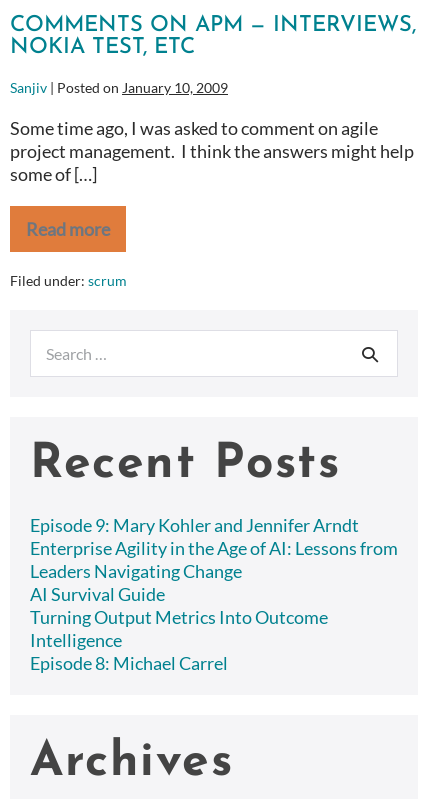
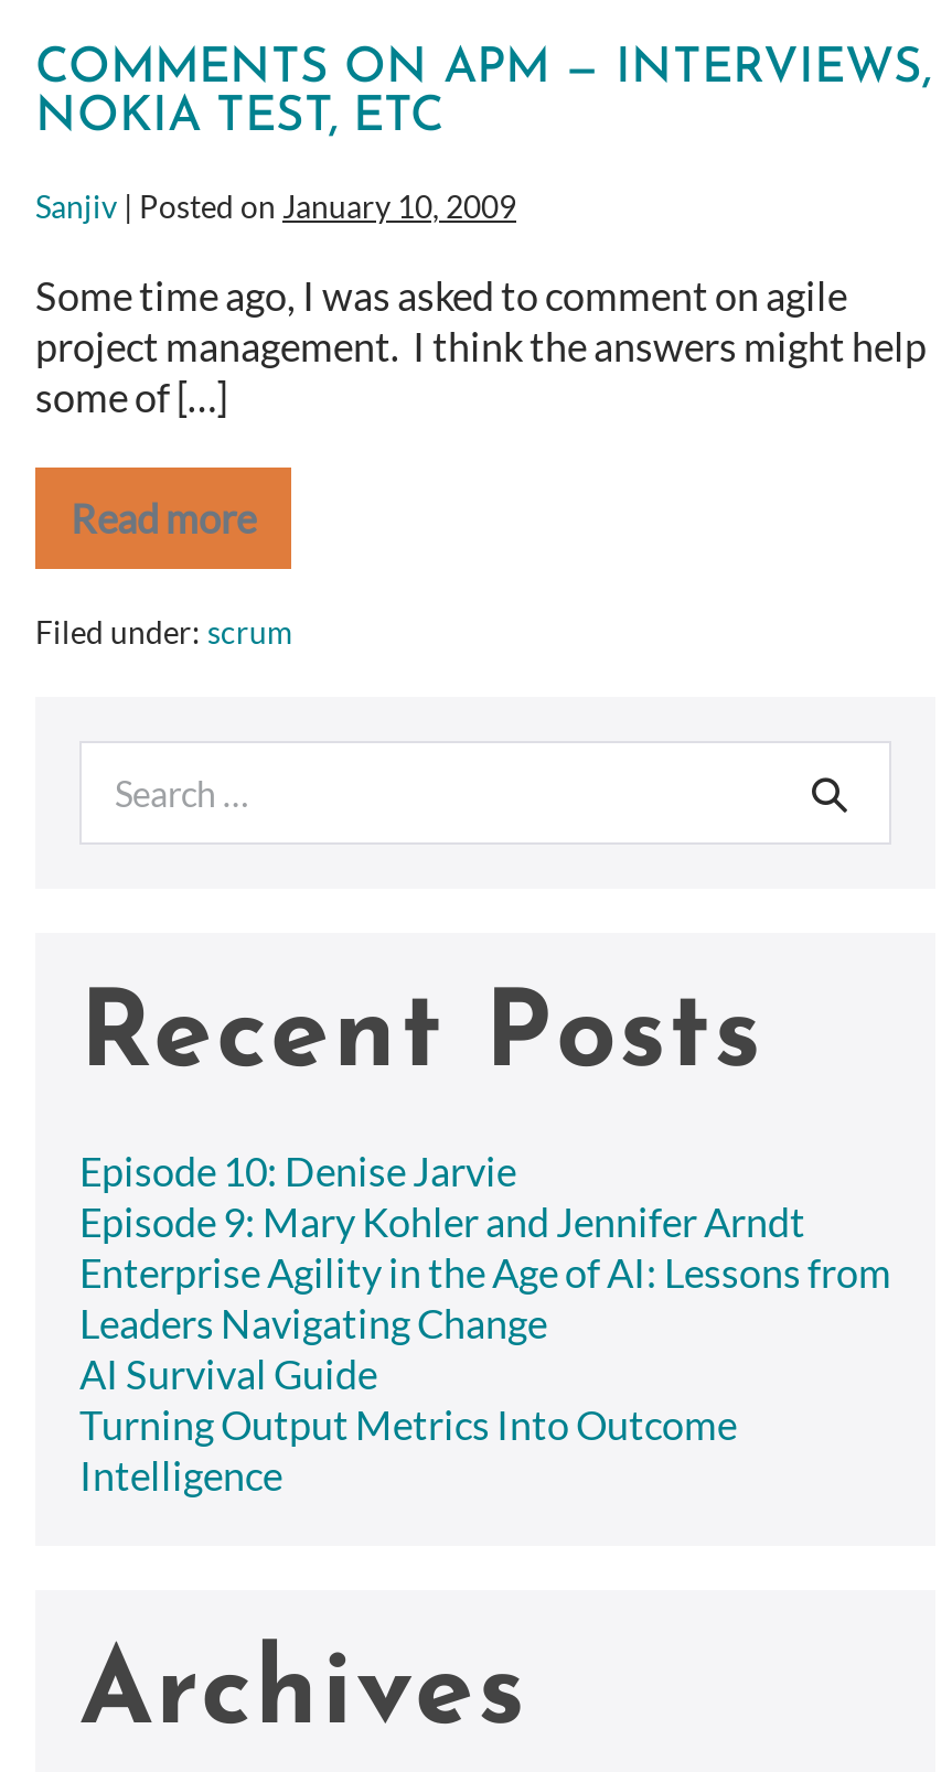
none -> [79,1147,516,1195] Episode 10: Denise Jarvie
moved [30,514,398,651] -> [79,1198,891,1500]: Episode 9: Mary Kohler and Jennifer Arndt | Enterprise Agility in the Age of AI: Lessons from | Leaders Navigating Change | AI Survival Guide | Turning Output Metrics Into Outcome | Intelligence
[30,652,228,674] Episode 8: Michael Carrel -> none

